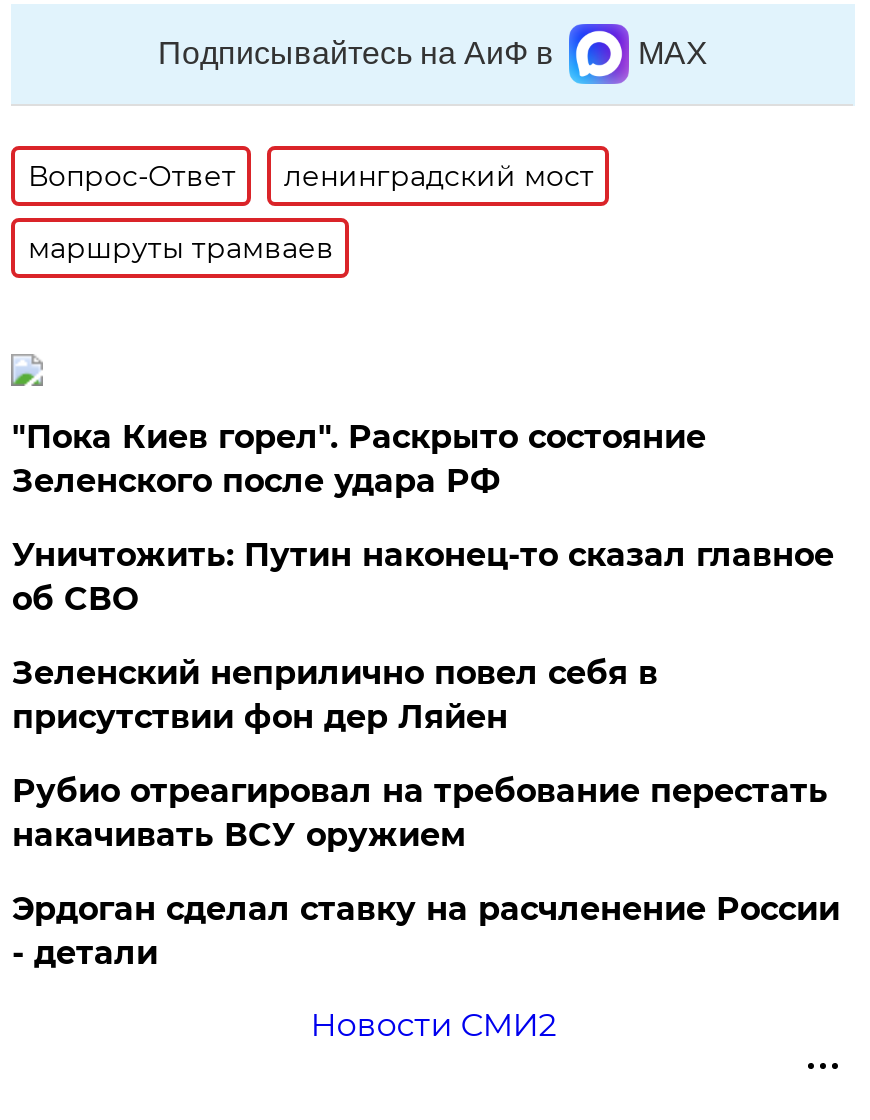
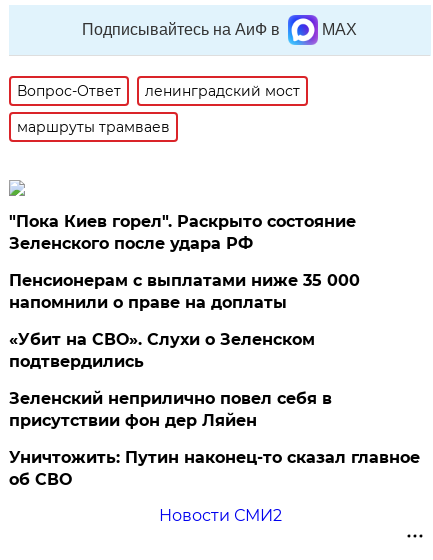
none -> [9,271,360,371] Пенсионерам с выплатами ниже 35 000 | напомнили о праве на доплаты | «Убит на СВО». Слухи о Зеленском | подтвердились
moved [12,536,834,618] -> [9,448,420,489]: Уничтожить: Путин наконец-то сказал главное | об СВО
moved [12,654,658,736] -> [9,389,332,430]: Зеленский неприлично повел cебя в | присутствии фон дер Ляйен
[12,772,840,972] Рубио отреагировал на требование перестать | накачивать ВСУ оружием | Эрдоган сделал ставку на расчленение России | - детали -> none

